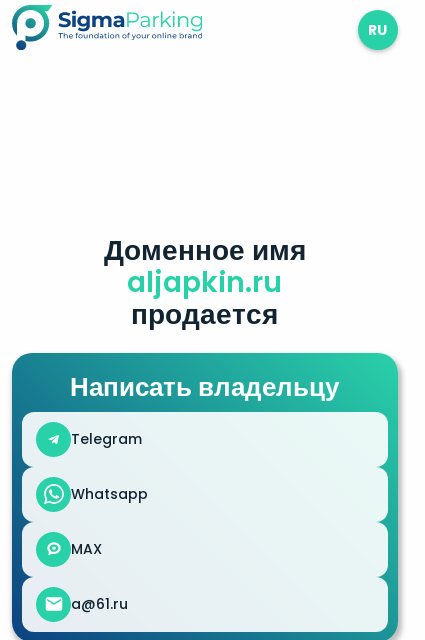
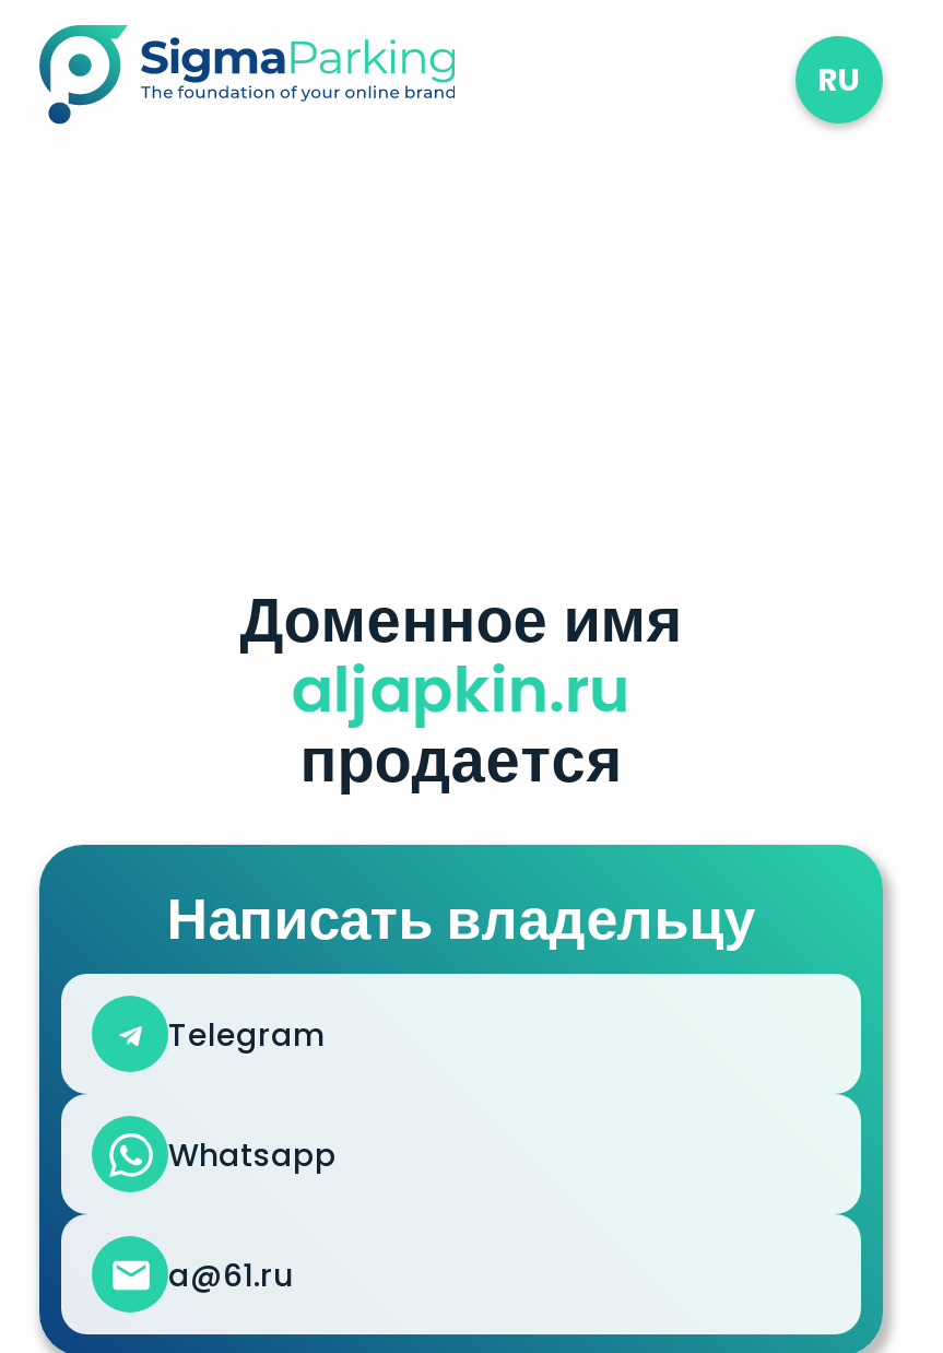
moved [70,230,339,504] -> [167,576,755,1176]: Доменное имя | aljapkin.ru | продается | Написать владельцу | Telegram | Whatsapp
[71,539,102,559] MAX -> none

